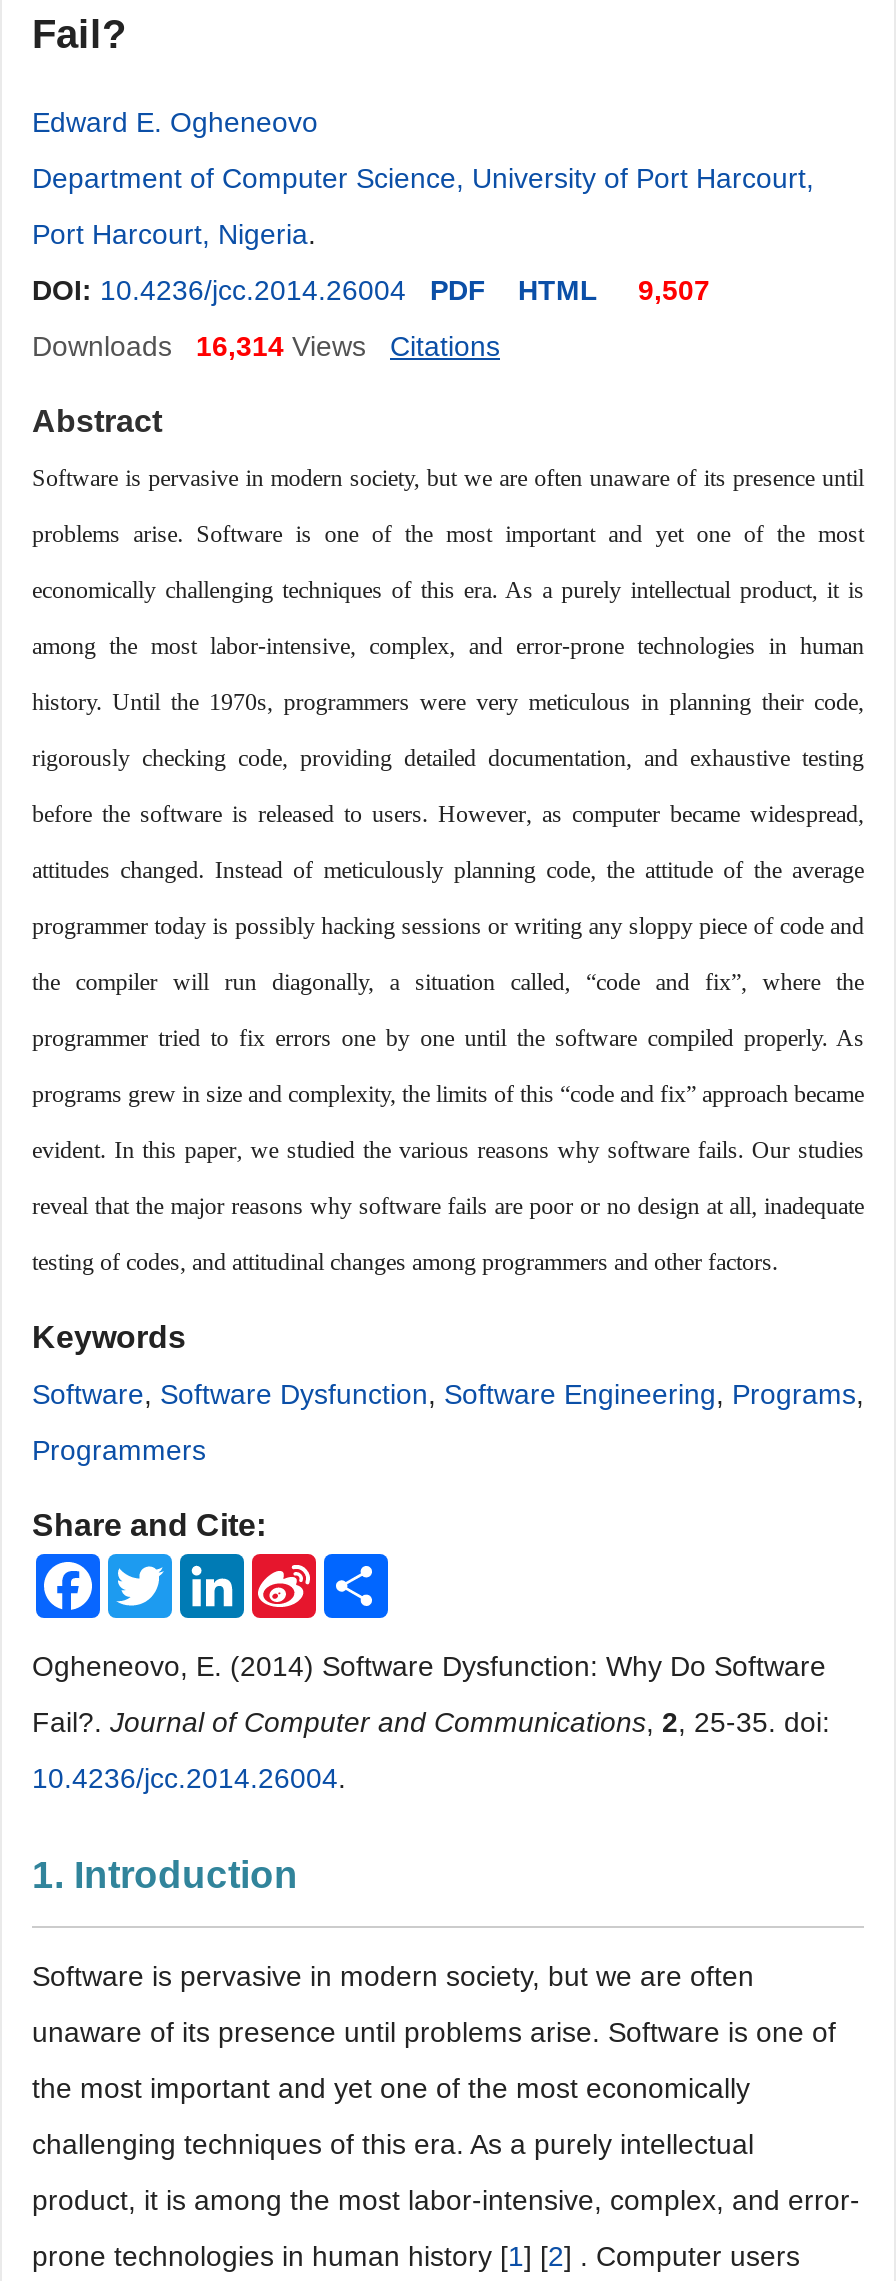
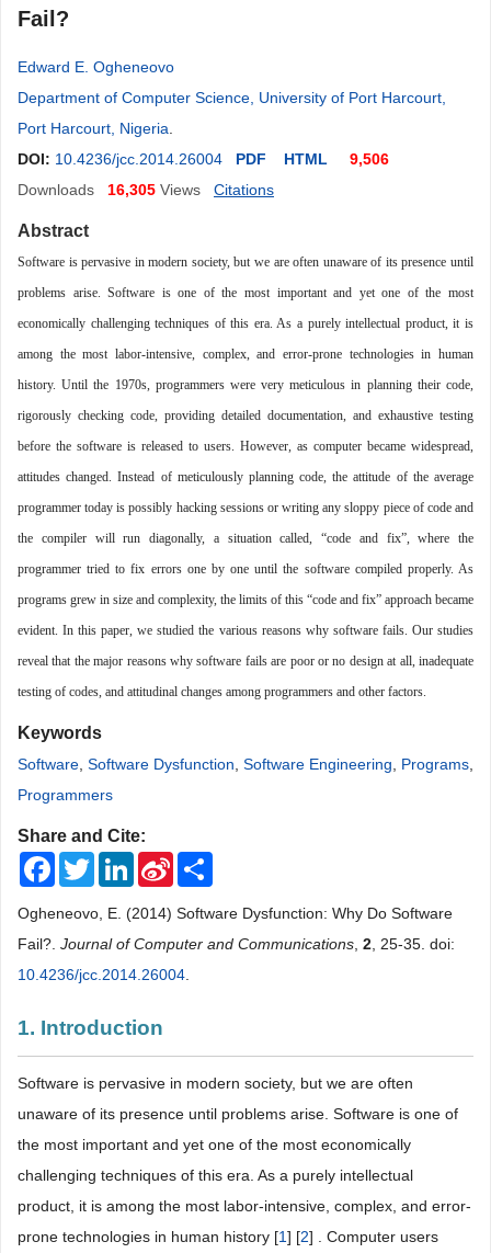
[32,274,710,306] DOI: 10.4236/jcc.2014.26004 PDF HTML 9,507 -> [18,150,389,168] DOI: 10.4236/jcc.2014.26004 PDF HTML 9,506
[32,330,366,362] Downloads 16,314 Views -> [18,181,201,198] Downloads 16,305 Views

